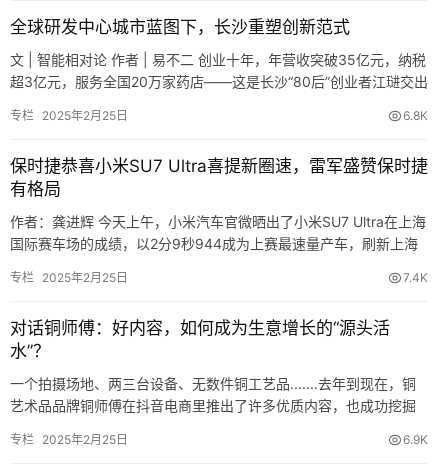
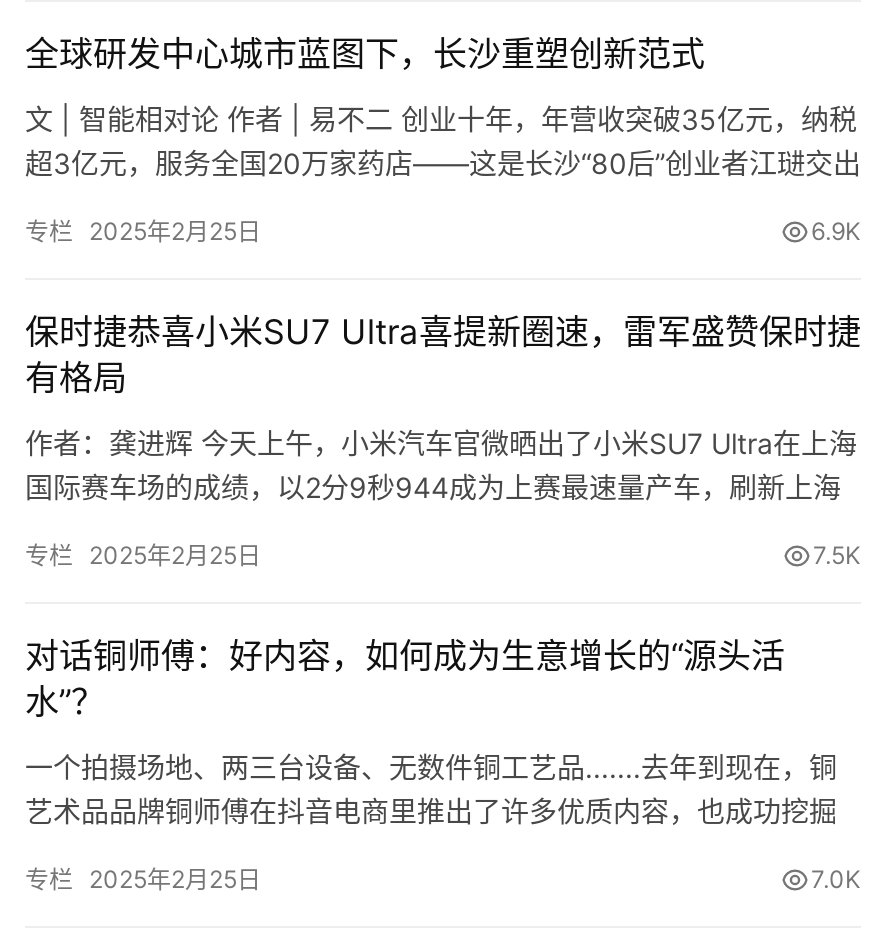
[403,108,428,123] 6.8K -> [811,216,861,246] 6.9K
[403,270,428,285] 7.4K -> [813,540,861,570] 7.5K
[403,432,428,447] 6.9K -> [811,864,861,894] 7.0K

